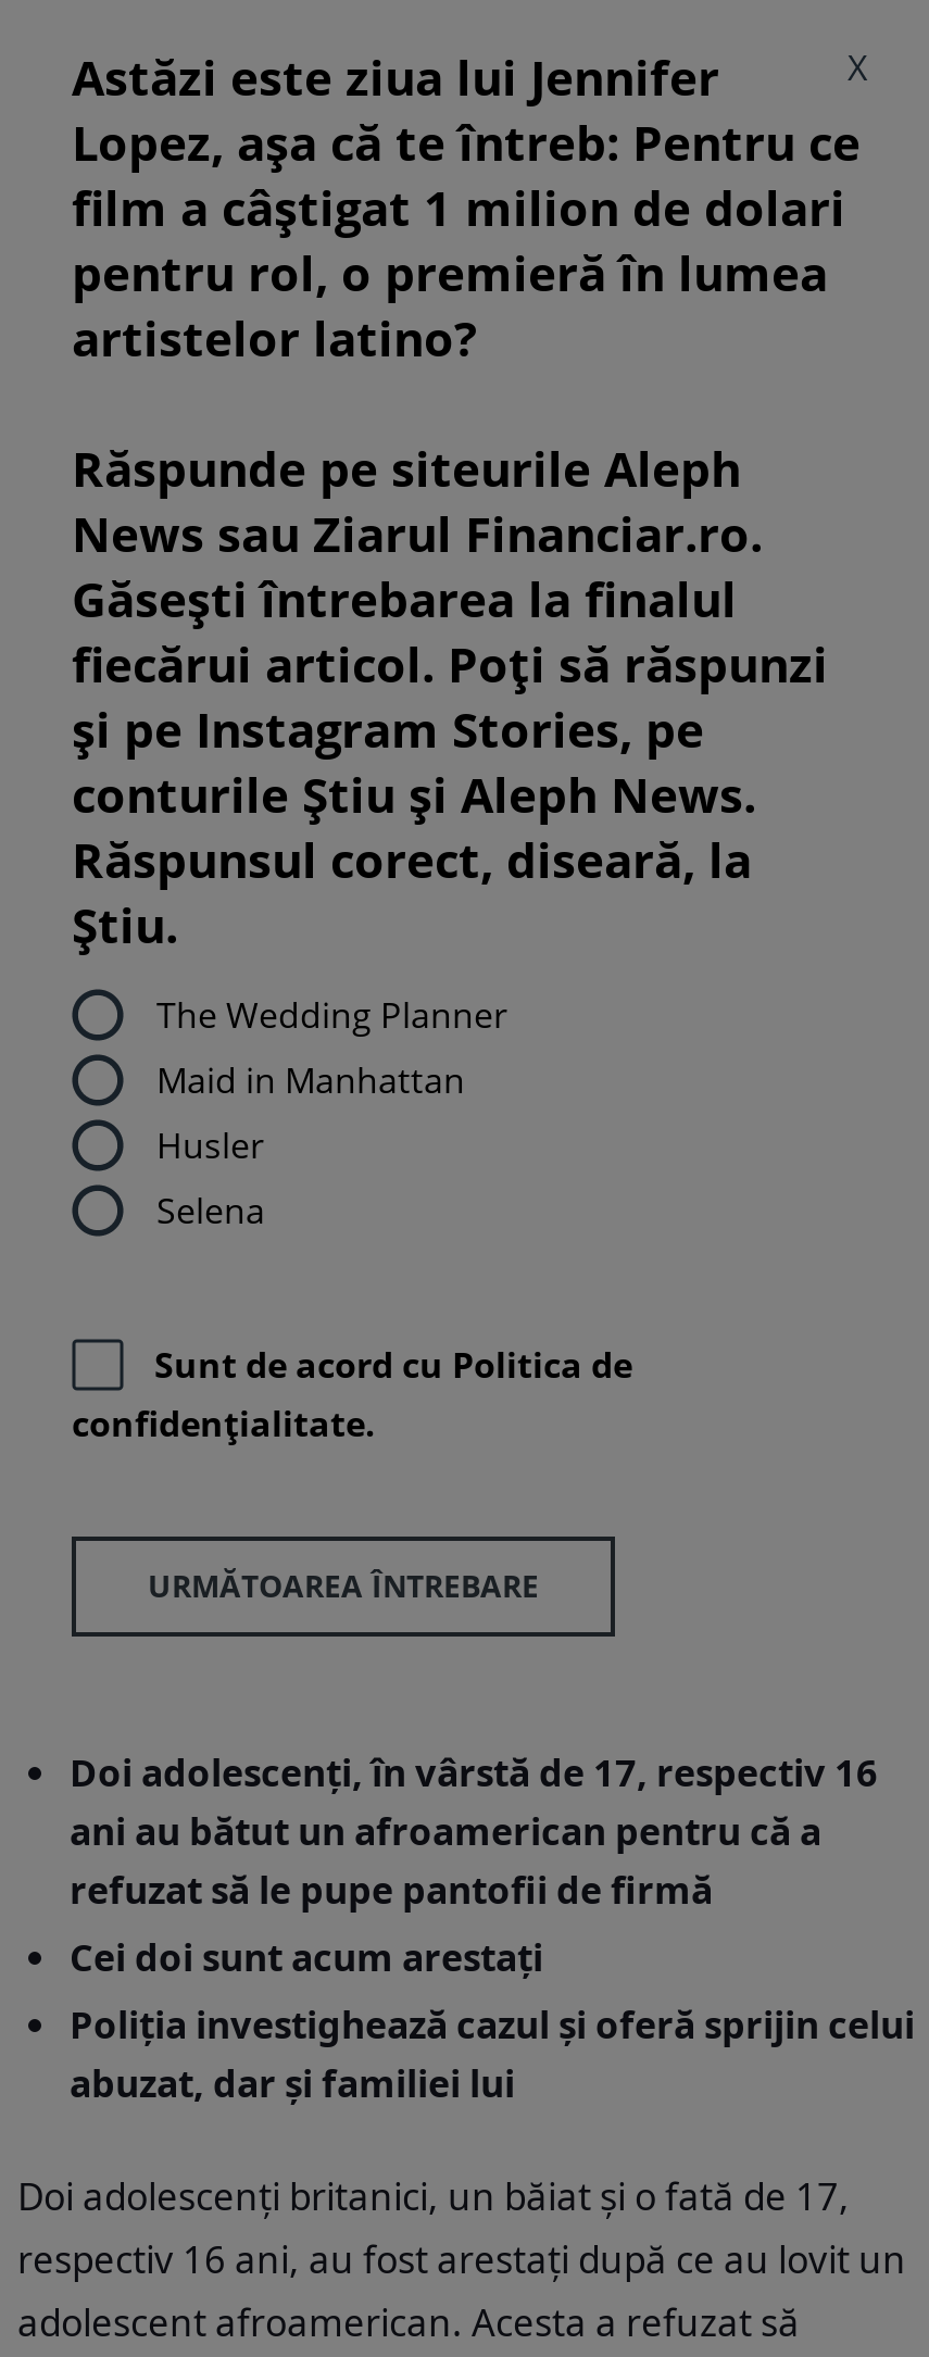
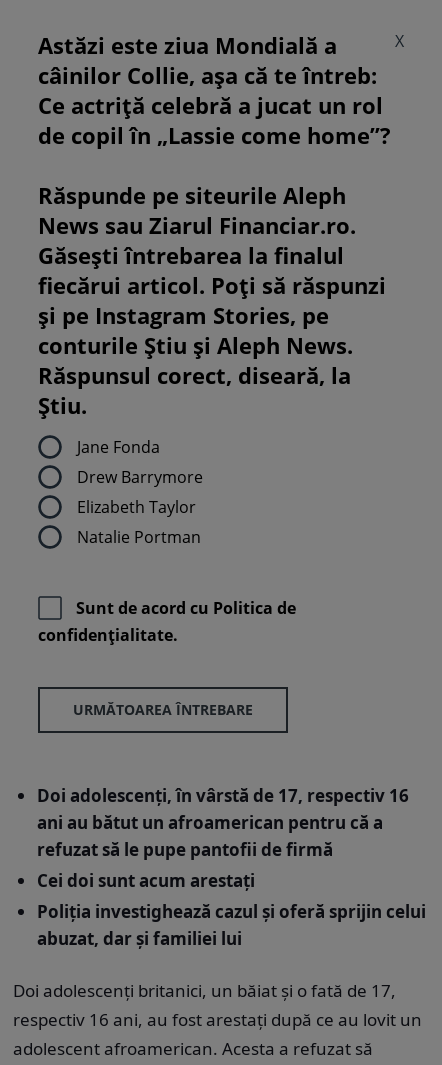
[72,43,861,369] Astăzi este ziua lui Jennifer | Lopez, așa că te întreb: Pentru ce | film a câștigat 1 milion de dolari | pentru rol, o premieră în lumea | artistelor latino? -> [38,30,391,150] Astăzi este ziua Mondială a | câinilor Collie, așa că te întreb: | Ce actriță celebră a jucat un rol | de copil în „Lassie come home”?
[156,992,509,1235] The Wedding Planner | Maid in Manhattan | Husler | Selena -> [77,436,203,548] Jane Fonda | Drew Barrymore | Elizabeth Taylor | Natalie Portman

